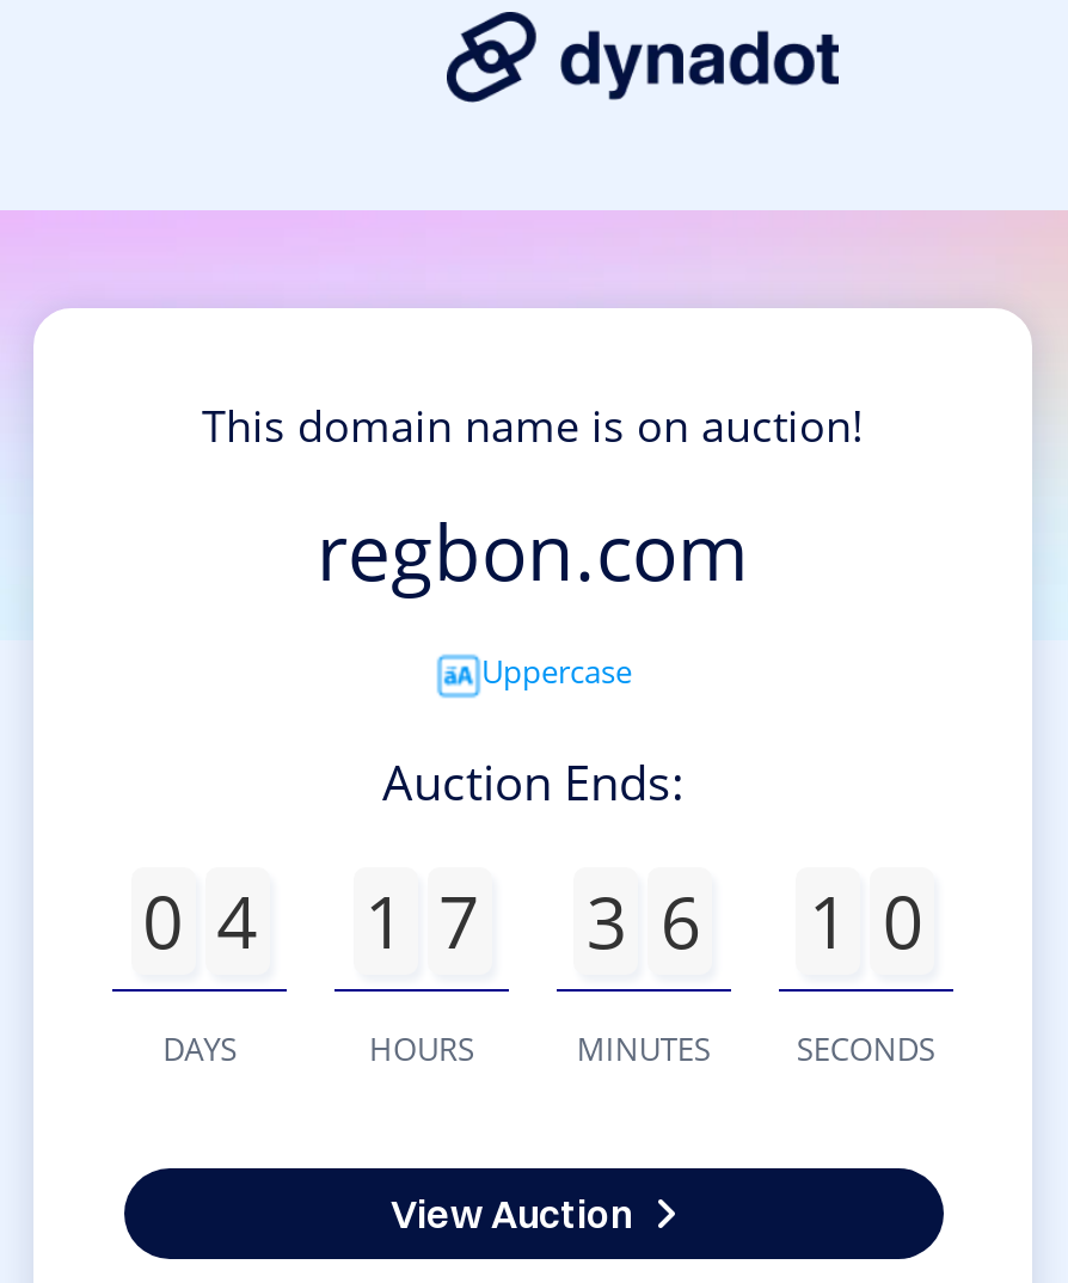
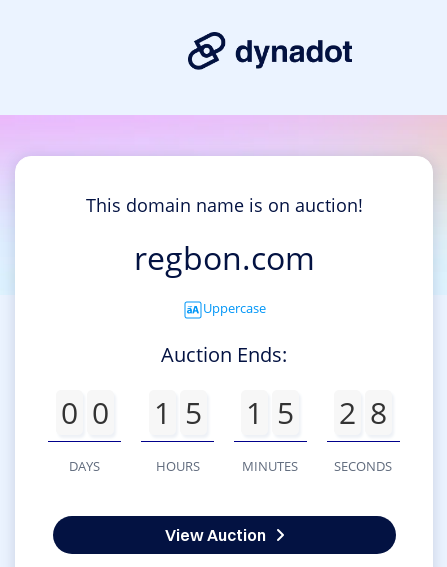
[142,872,257,970] 0 4 -> [61,392,109,433] 0 0
[364,872,479,970] 1 7 -> [153,392,201,433] 1 5
[586,872,701,970] 3 6 -> [246,392,294,433] 1 5
[808,872,923,970] 1 0 -> [339,392,387,433] 2 8

